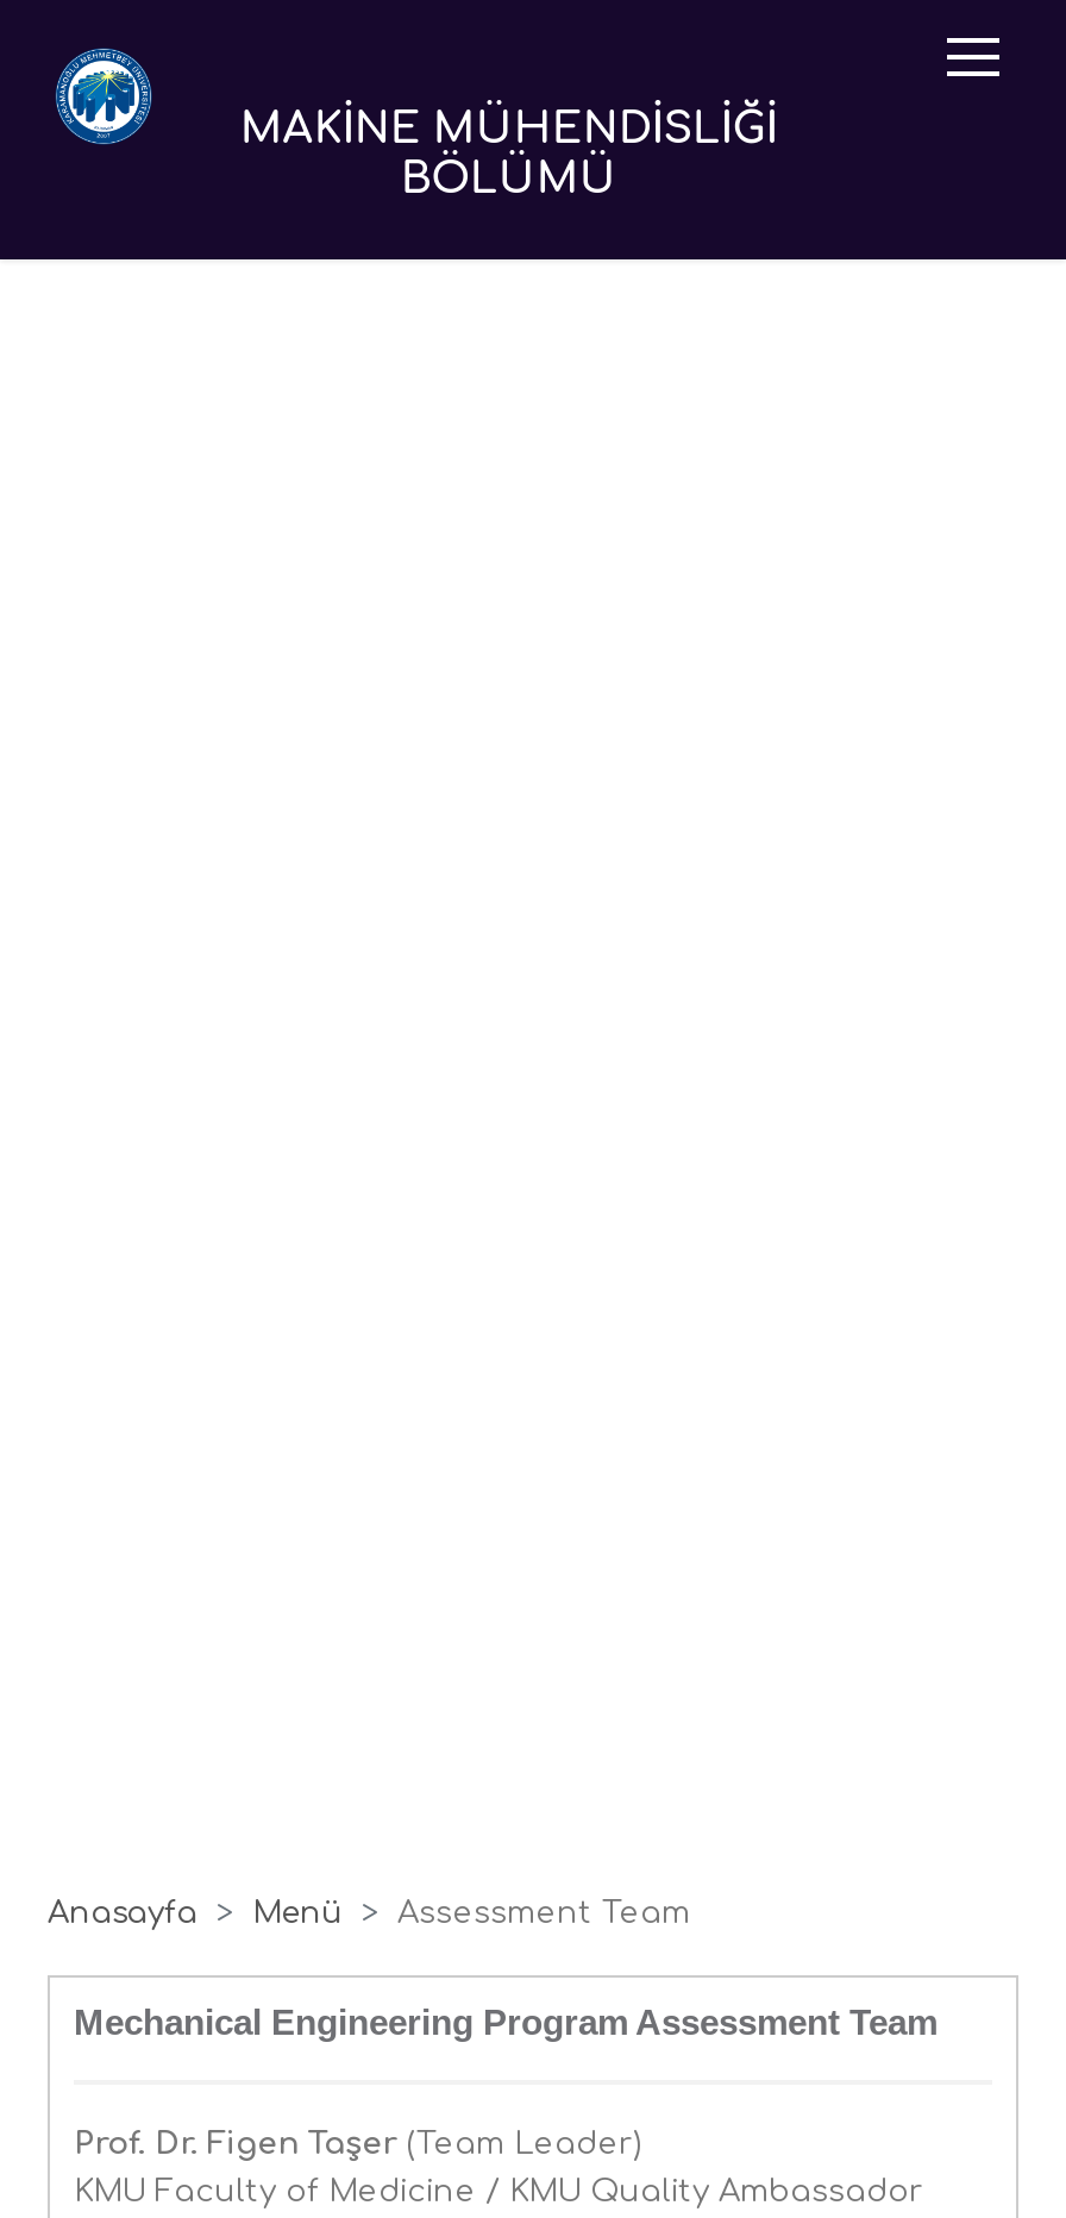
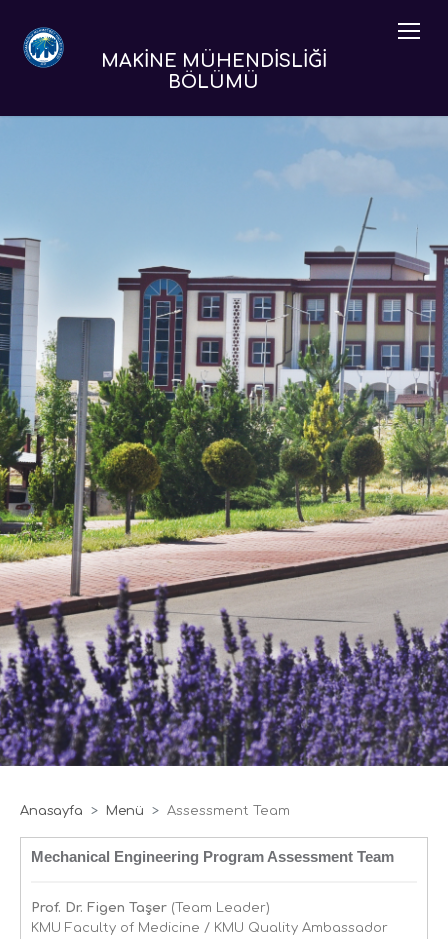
none -> [3,115,445,767] [image]

